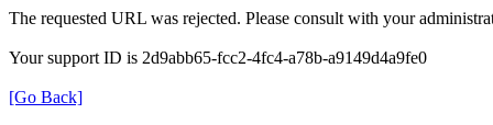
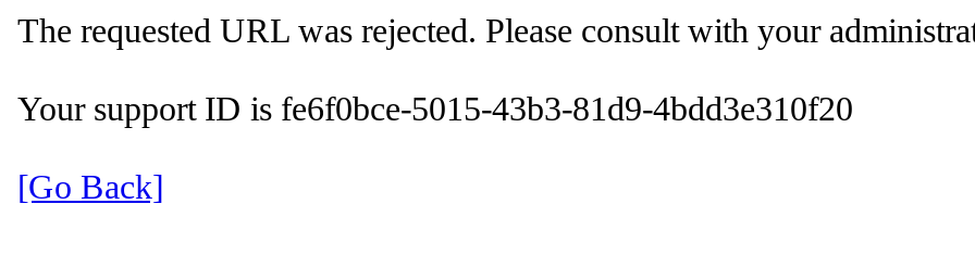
[9,48,427,67] Your support ID is 2d9abb65-fcc2-4fc4-a78b-a9149d4a9fe0 -> [17,90,853,127] Your support ID is fe6f0bce-5015-43b3-81d9-4bdd3e310f20

